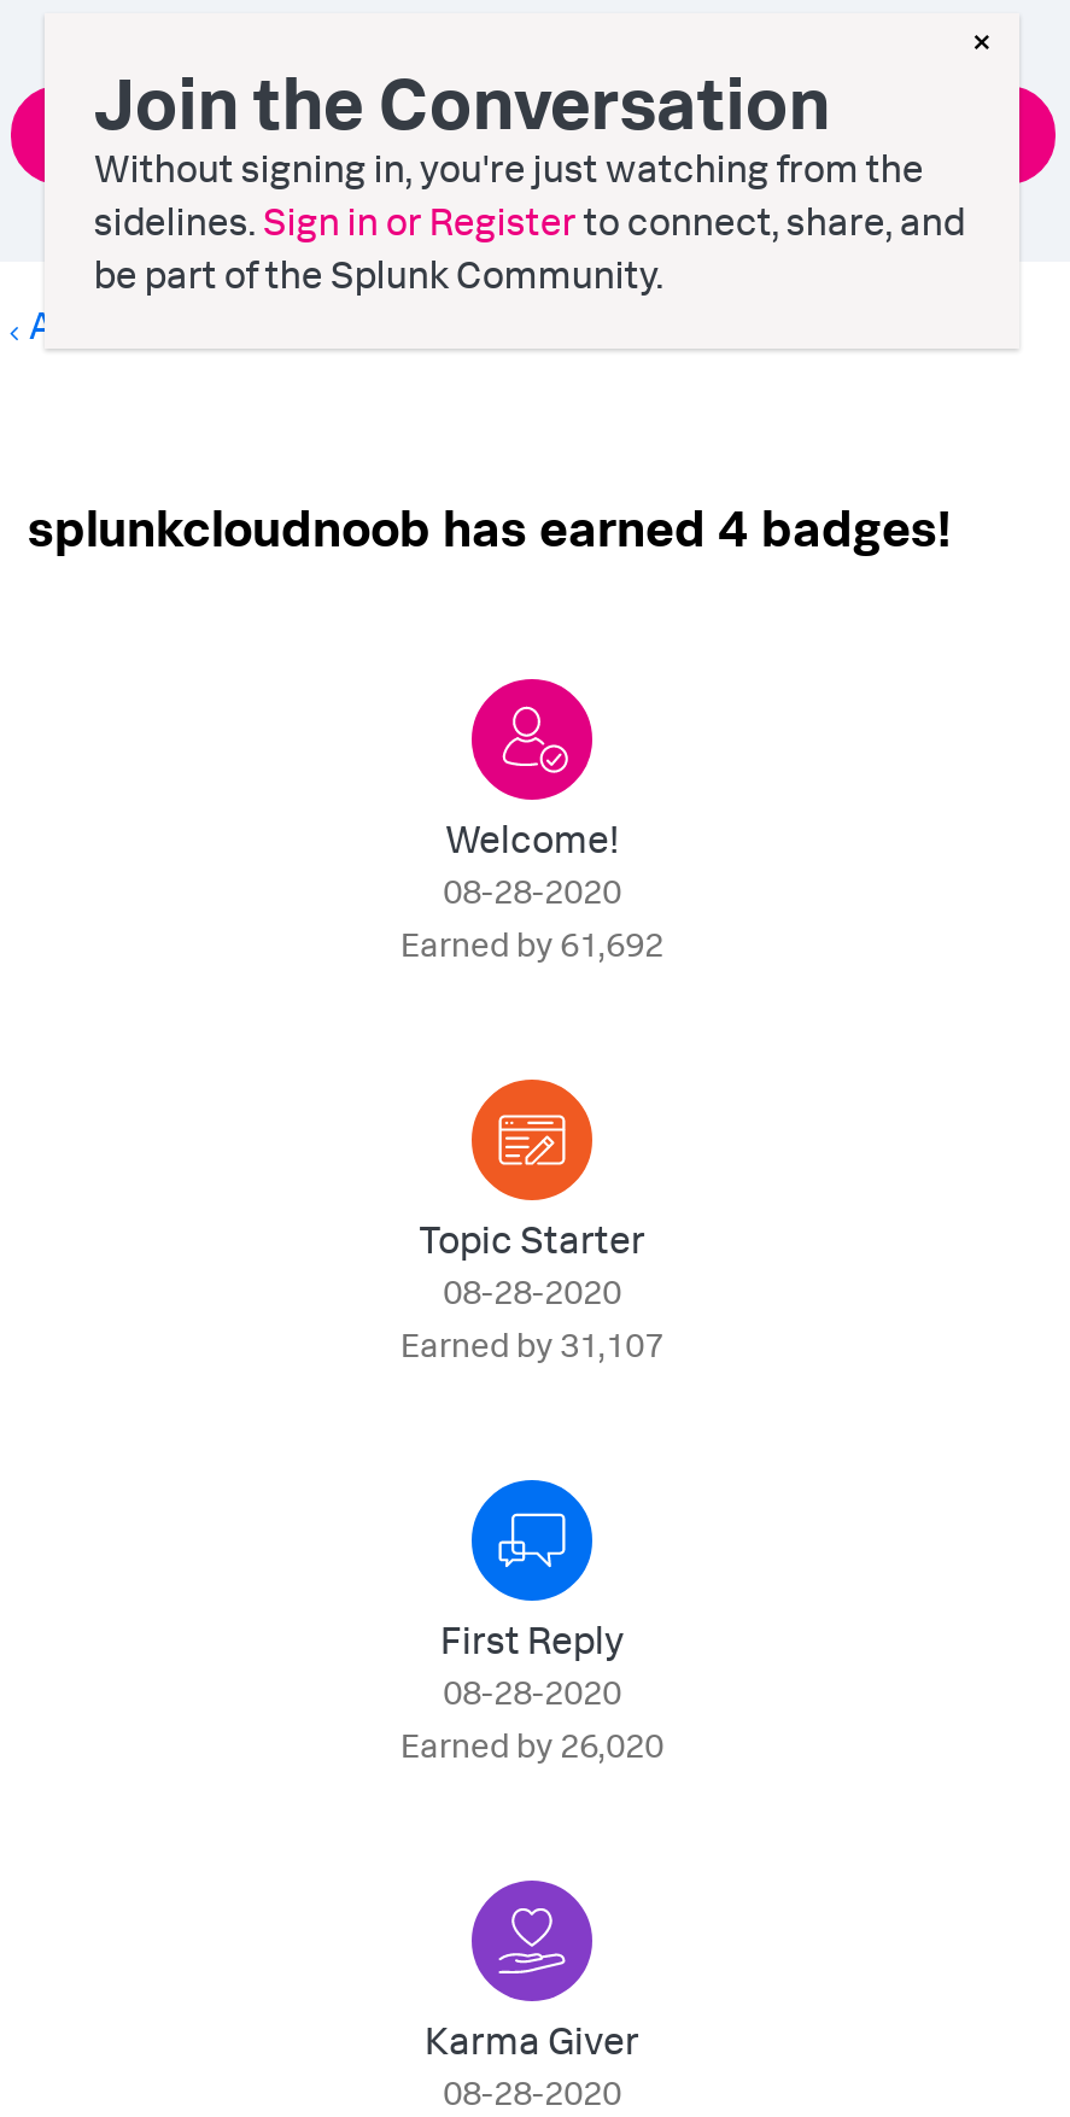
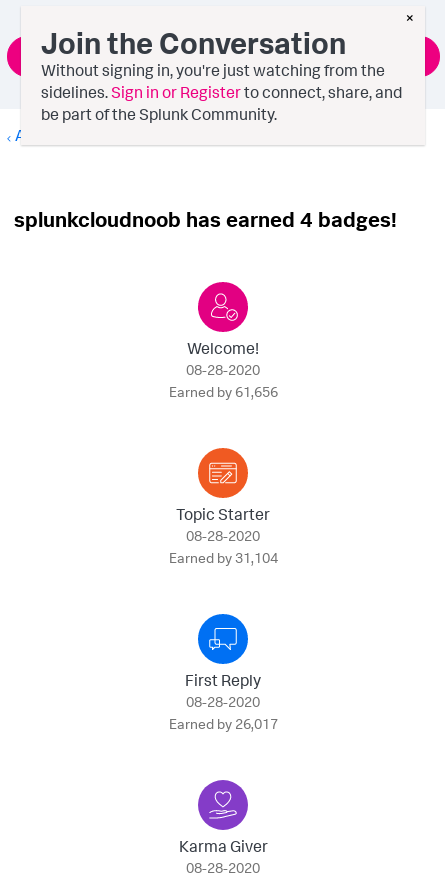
[400,922,663,963] Earned by 61,692 -> [168,382,277,399] Earned by 61,656
[400,1322,663,1363] Earned by 31,107 -> [168,548,277,565] Earned by 31,104
[400,1723,663,1764] Earned by 26,020 -> [168,714,277,731] Earned by 26,017

